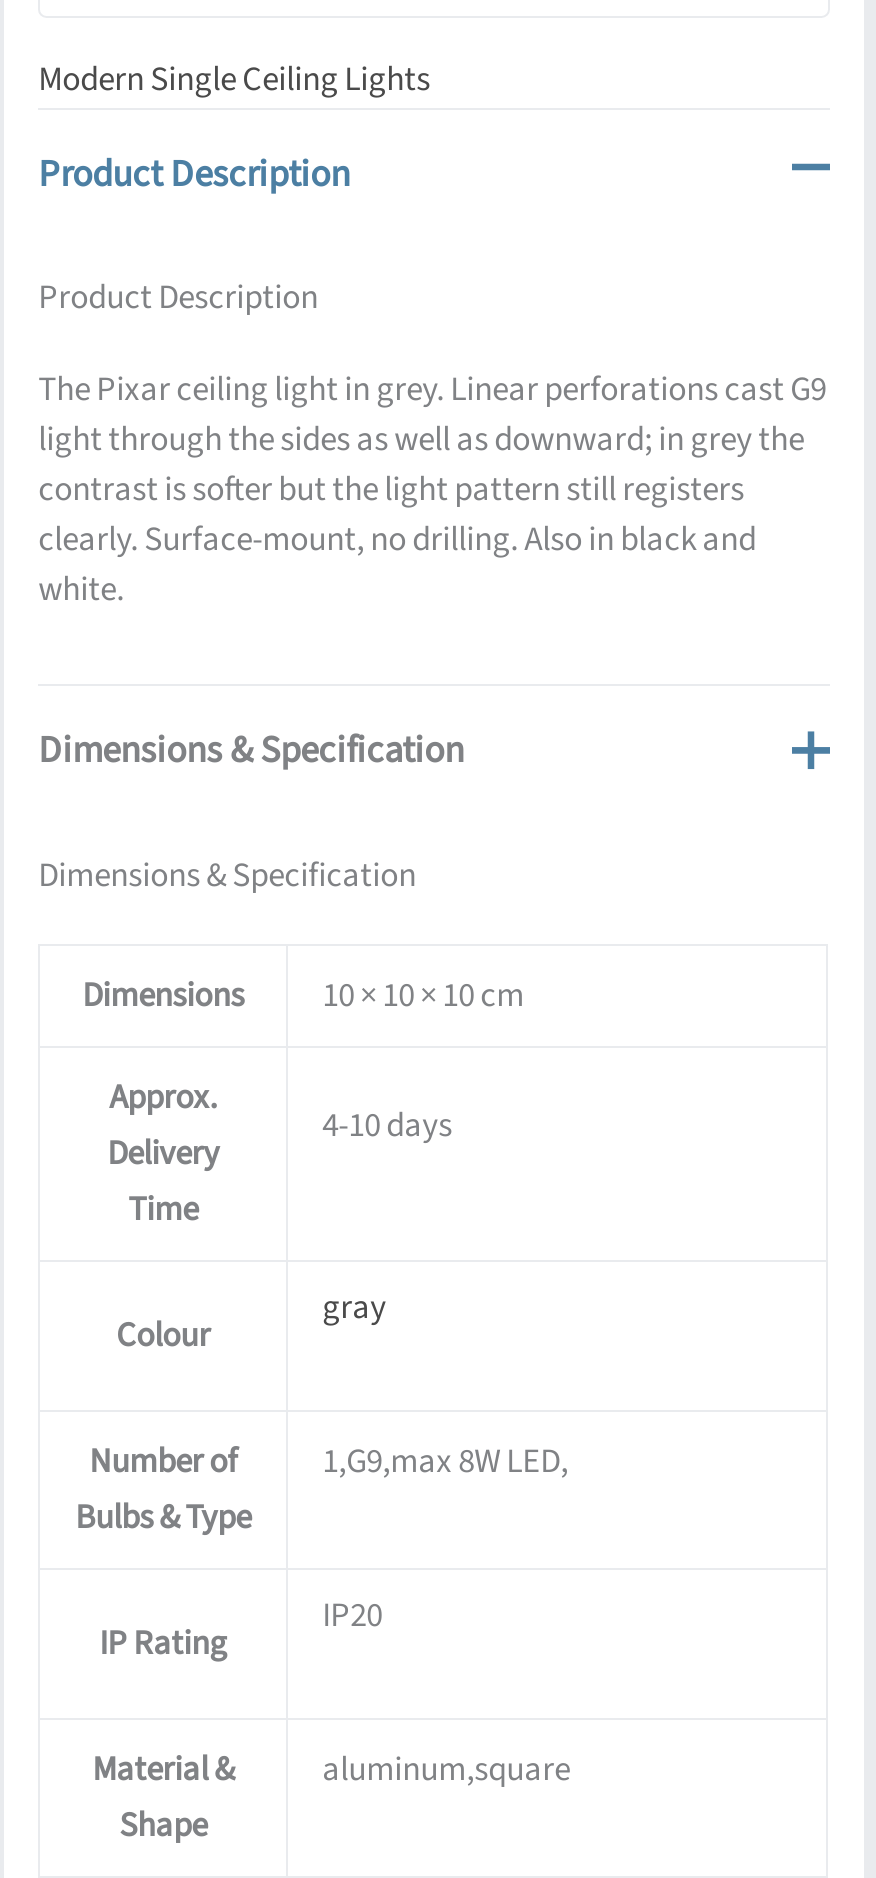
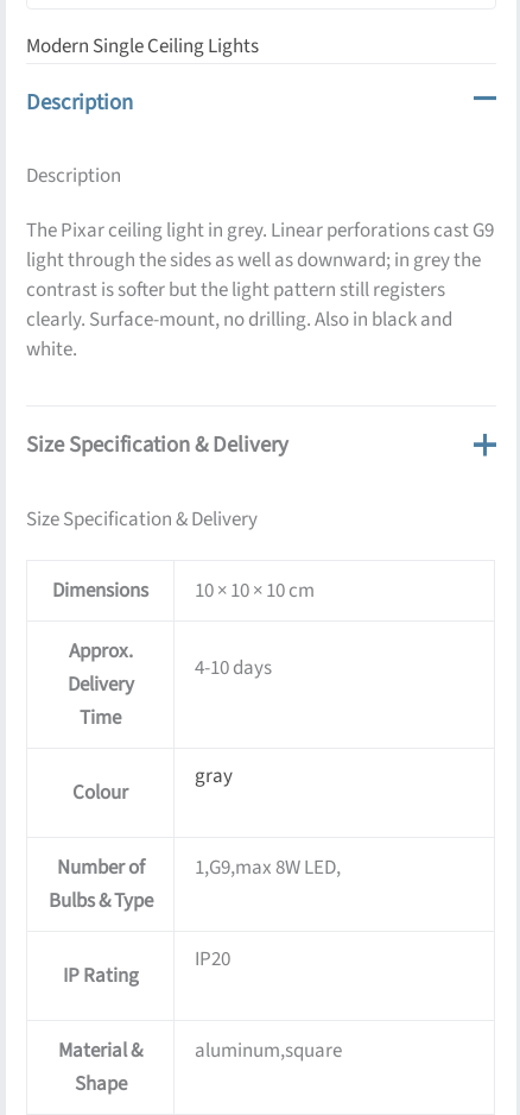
[38,147,350,199] Product Description -> [26,86,133,117] Description
[38,274,318,322] Product Description -> [26,162,121,190] Description
[38,724,464,776] Dimensions & Specification -> [26,429,289,460] Size Specification & Delivery
[38,851,416,899] Dimensions & Specification -> [26,505,258,533] Size Specification & Delivery

